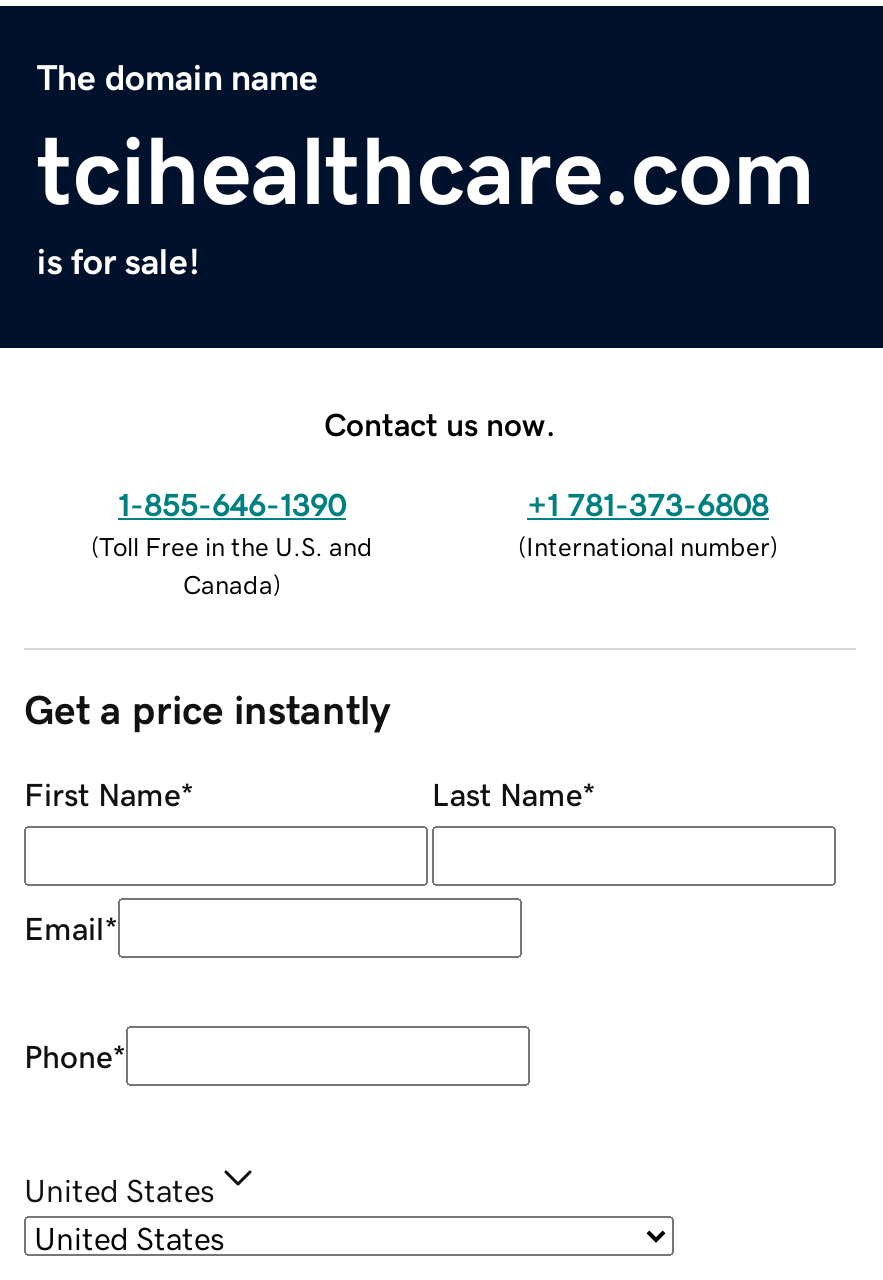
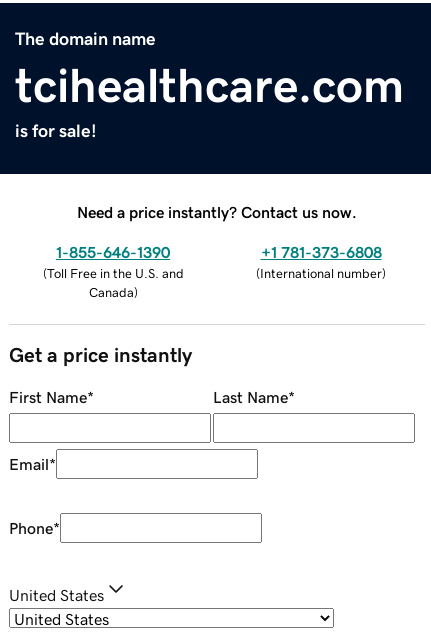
[324,407,556,439] Contact us now. -> [77,204,357,220] Need a price instantly? Contact us now.

